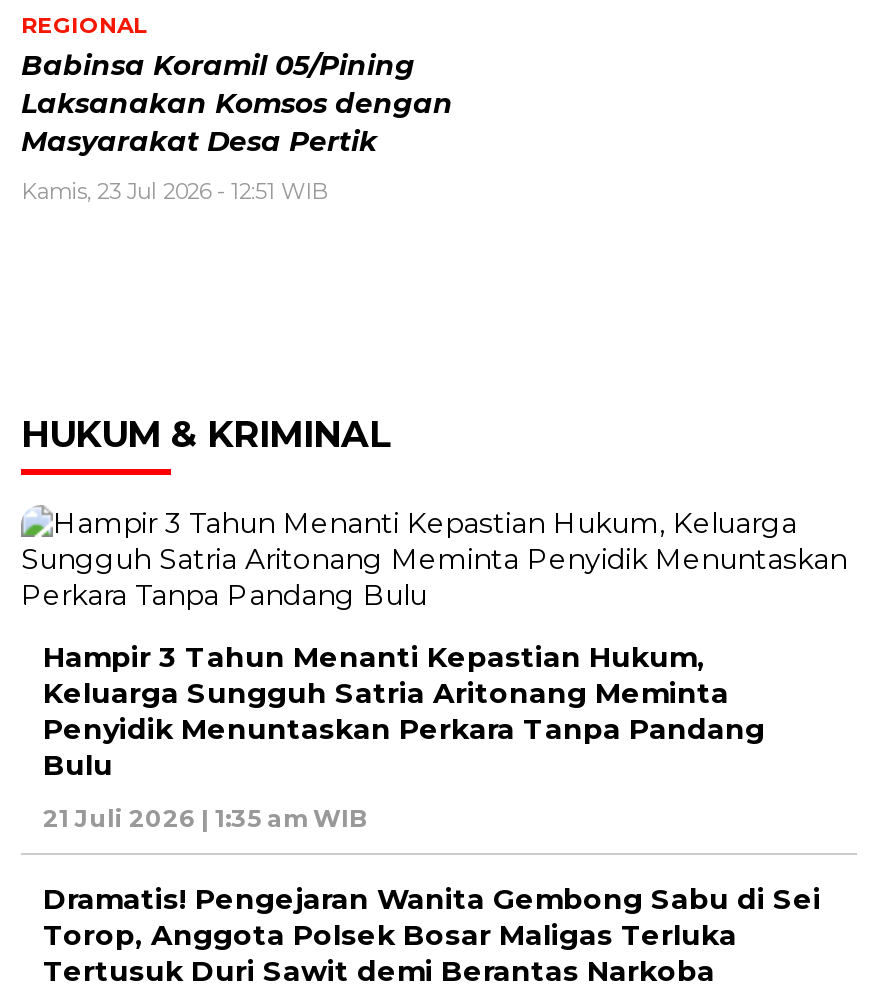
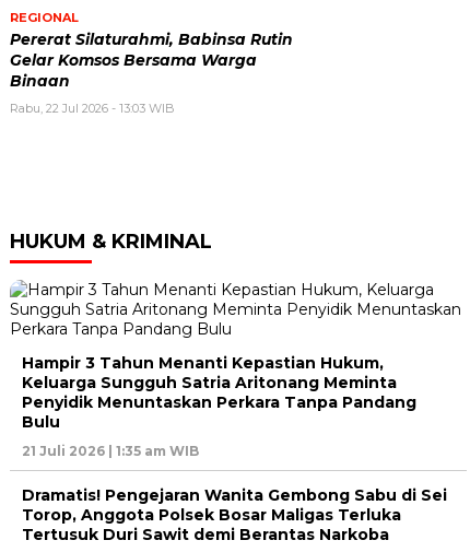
[21,49,453,157] Babinsa Koramil 05/Pining | Laksanakan Komsos dengan | Masyarakat Desa Pertik -> [10,31,293,90] Pererat Silaturahmi, Babinsa Rutin | Gelar Komsos Bersama Warga | Binaan
[21,177,329,205] Kamis, 23 Jul 2026 - 12:51 WIB -> [10,101,175,116] Rabu, 22 Jul 2026 - 13:03 WIB

